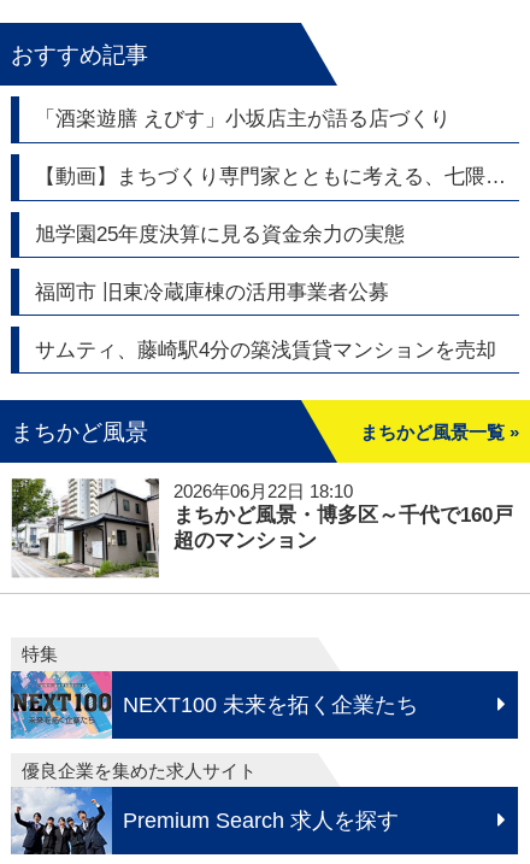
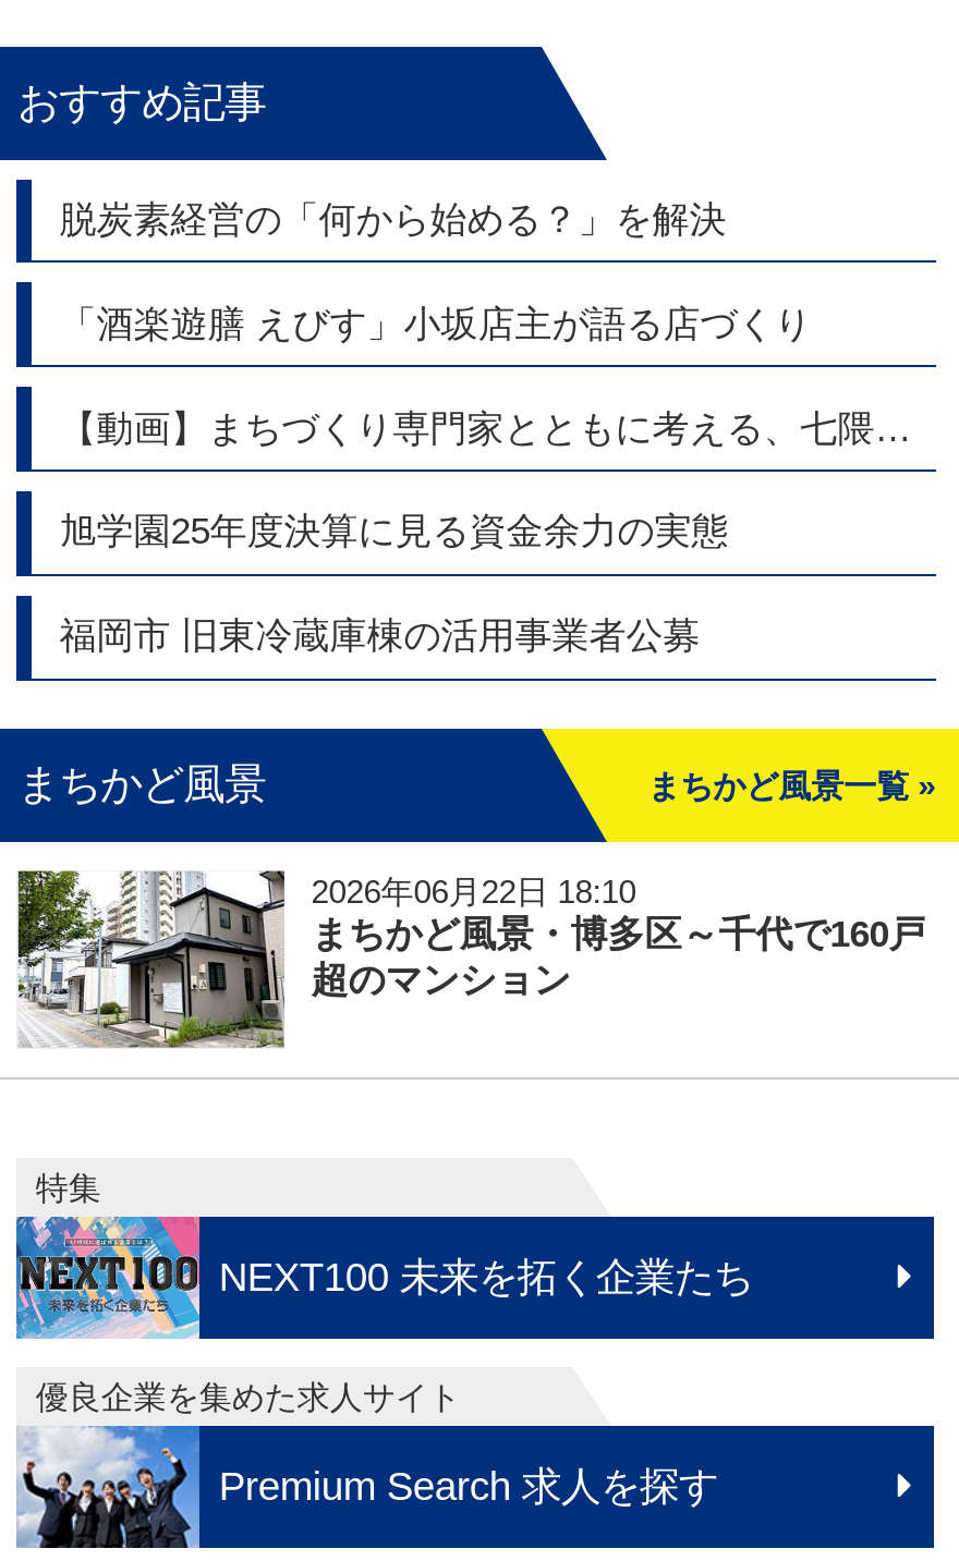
none -> [60,199,726,241] 脱炭素経営の「何から始める？」を解決
moved [35,108,450,303] -> [60,303,811,657]: 「酒楽遊膳 えびす」小坂店主が語る店づくり | 旭学園25年度決算に見る資金余力の実態 | 福岡市 旧東冷蔵庫棟の活用事業者公募
[35,338,496,361] サムティ、藤崎駅4分の築浅賃貸マンションを売却 -> none

